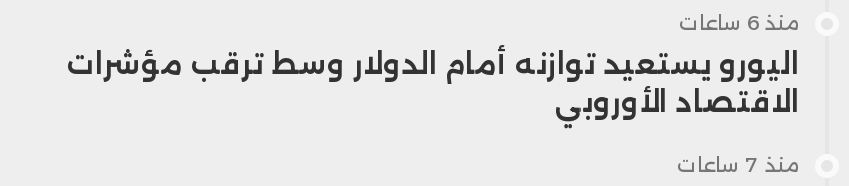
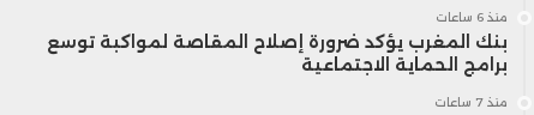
[67,47,799,121] اليورو يستعيد توازنه أمام الدولار وسط ترقب مؤشرات | الاقتصاد الأوروبي -> [47,32,508,76] بنك المغرب يؤكد ضرورة إصلاح المقاصة لمواكبة توسع | برامج الحماية الاجتماعية

